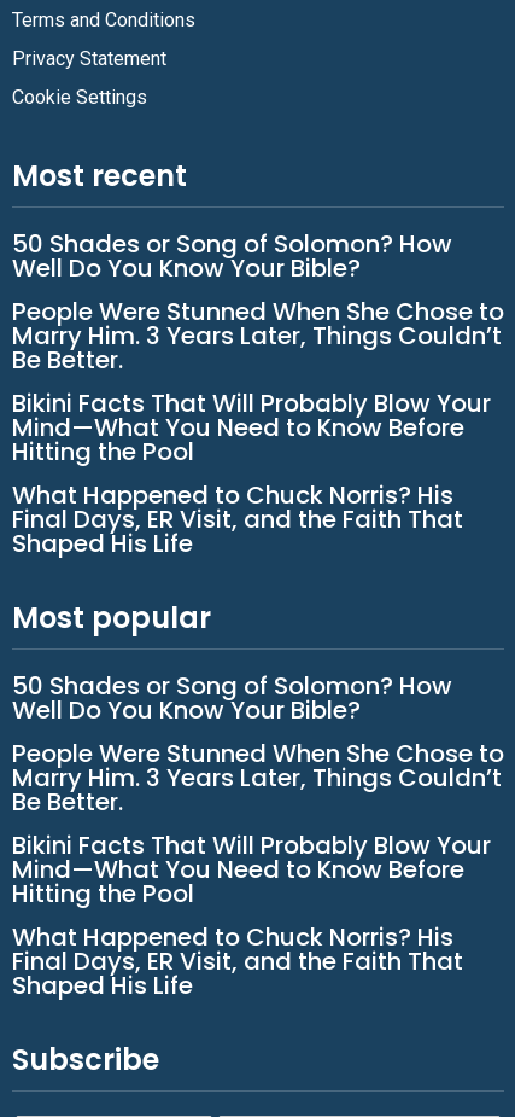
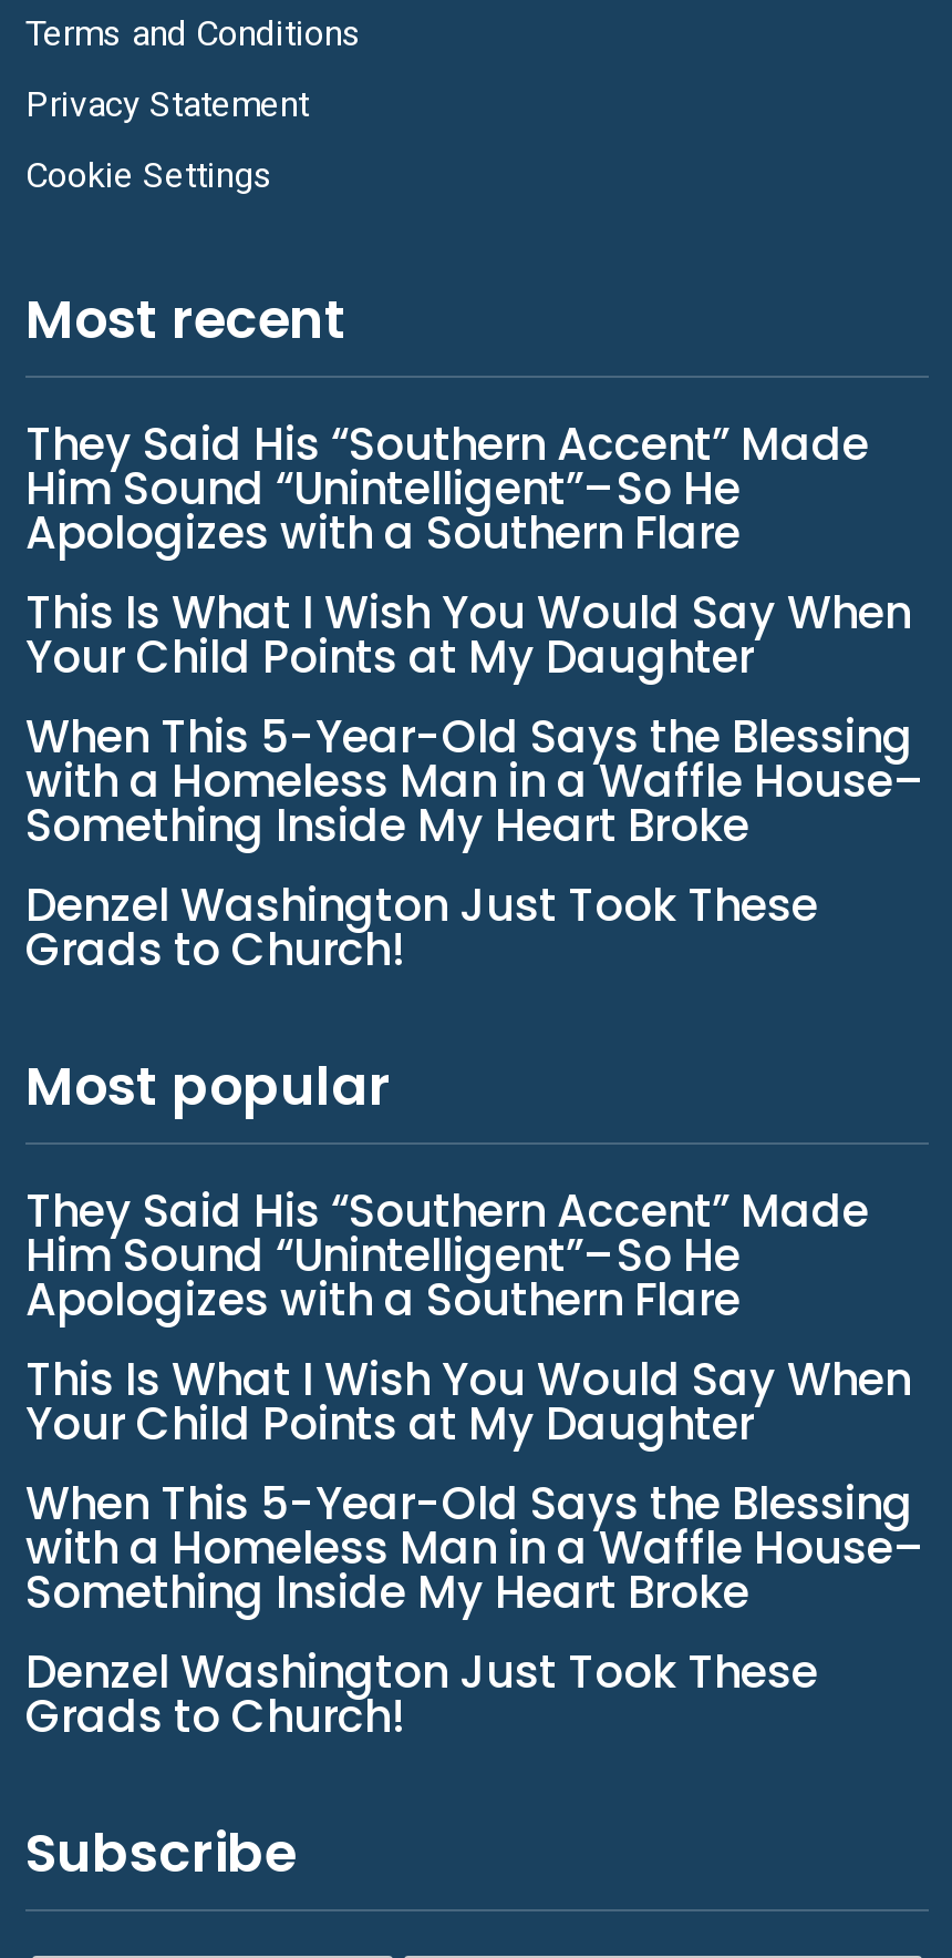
[12,227,504,560] 50 Shades or Song of Solomon? How | Well Do You Know Your Bible? | People Were Stunned When She Chose to | Marry Him. 3 Years Later, Things Couldn’t | Be Better. | Bikini Facts That Will Probably Blow Your | Mind—What You Need to Know Before | Hitting the Pool | What Happened to Chuck Norris? His | Final Days, ER Visit, and the Faith That | Shaped His Life -> [25,413,927,980] They Said His “Southern Accent” Made | Him Sound “Unintelligent”–So He | Apologizes with a Southern Flare | This Is What I Wish You Would Say When | Your Child Points at My Daughter | When This 5-Year-Old Says the Blessing | with a Homeless Man in a Waffle House– | Something Inside My Heart Broke | Denzel Washington Just Took These | Grads to Church!
[12,669,504,1002] 50 Shades or Song of Solomon? How | Well Do You Know Your Bible? | People Were Stunned When She Chose to | Marry Him. 3 Years Later, Things Couldn’t | Be Better. | Bikini Facts That Will Probably Blow Your | Mind—What You Need to Know Before | Hitting the Pool | What Happened to Chuck Norris? His | Final Days, ER Visit, and the Faith That | Shaped His Life -> [25,1180,927,1747] They Said His “Southern Accent” Made | Him Sound “Unintelligent”–So He | Apologizes with a Southern Flare | This Is What I Wish You Would Say When | Your Child Points at My Daughter | When This 5-Year-Old Says the Blessing | with a Homeless Man in a Waffle House– | Something Inside My Heart Broke | Denzel Washington Just Took These | Grads to Church!

